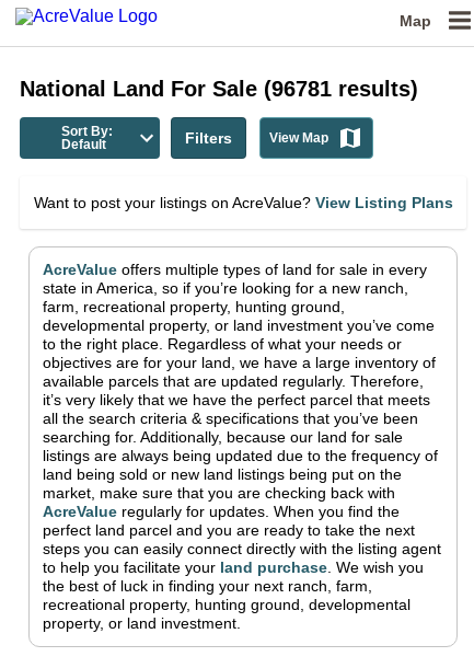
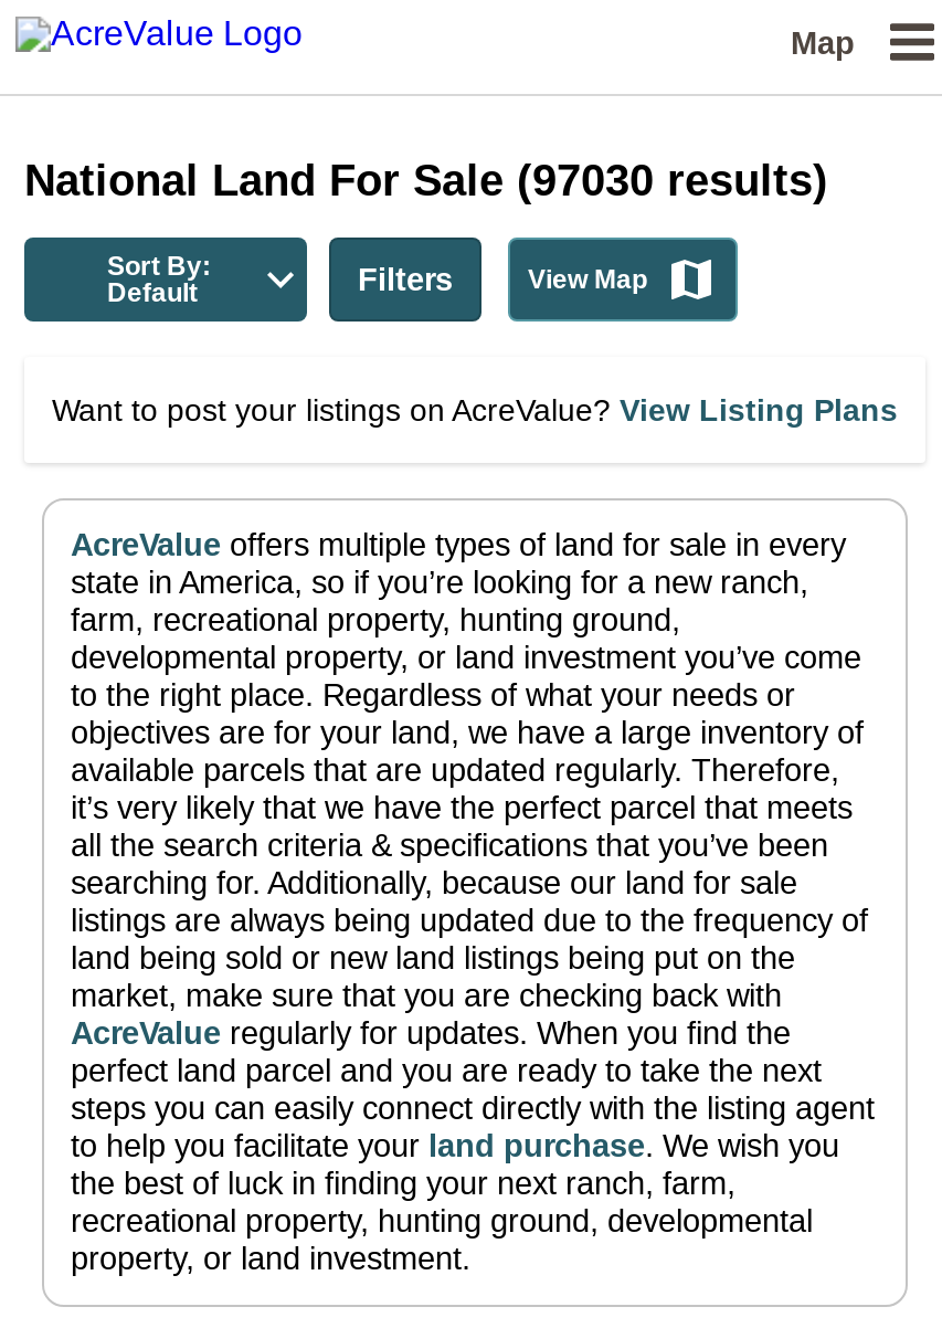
[20,77,418,101] National Land For Sale (96781 results) -> [24,156,828,204] National Land For Sale (97030 results)

